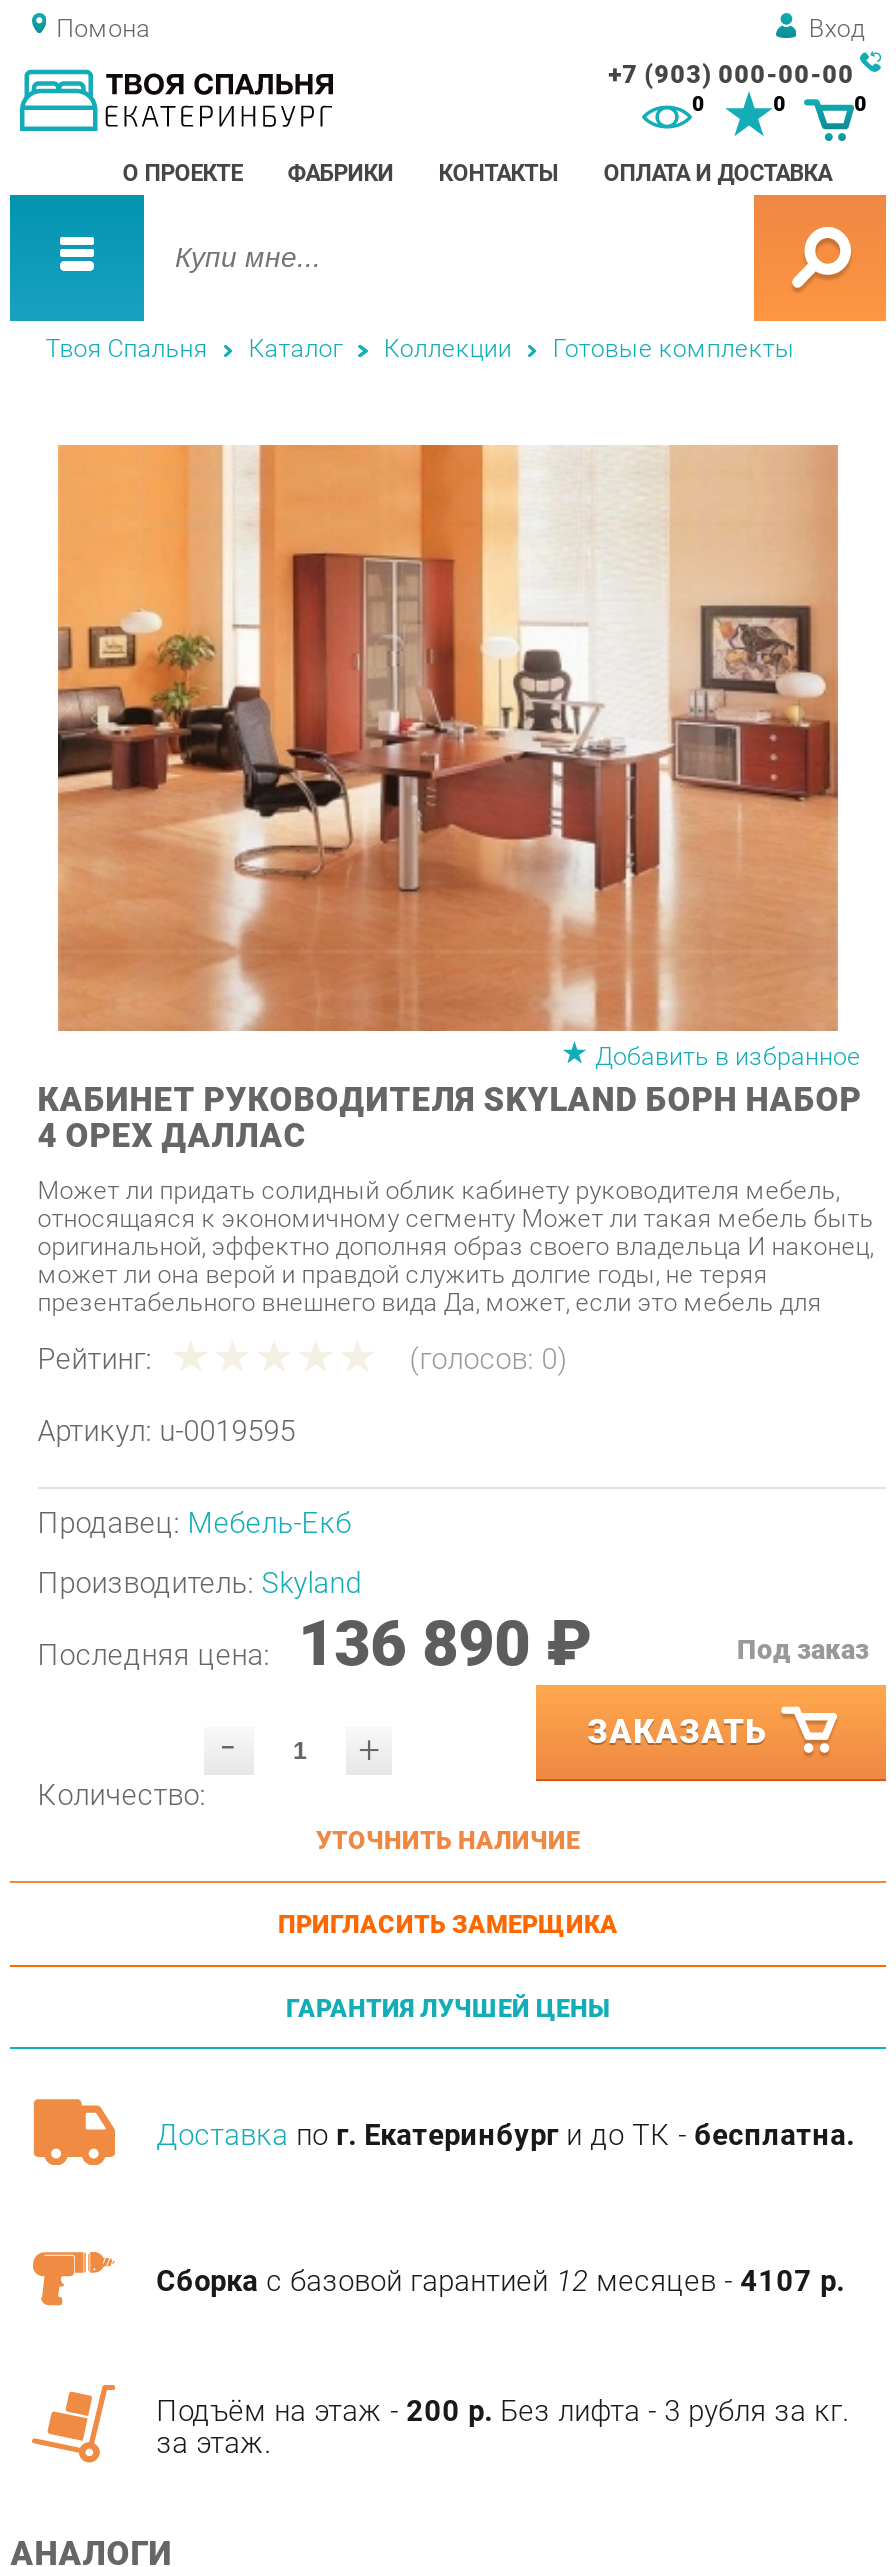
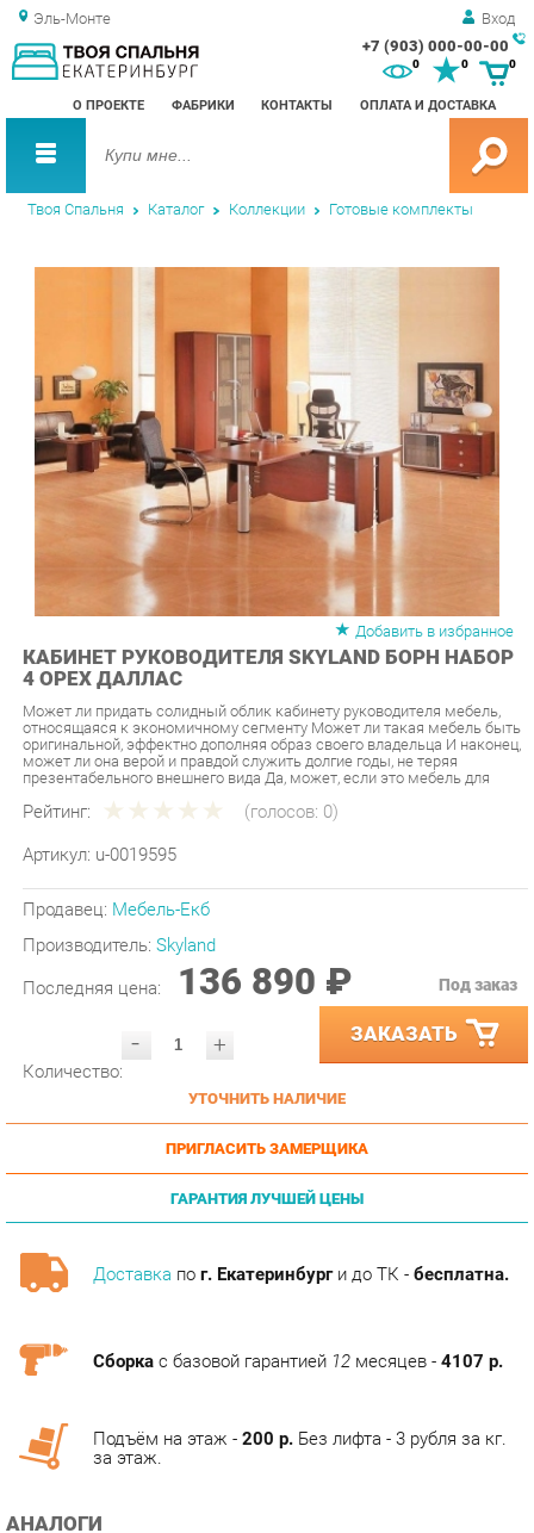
[54,11,144,40] Помона -> [32,8,107,26] Эль-Монте

